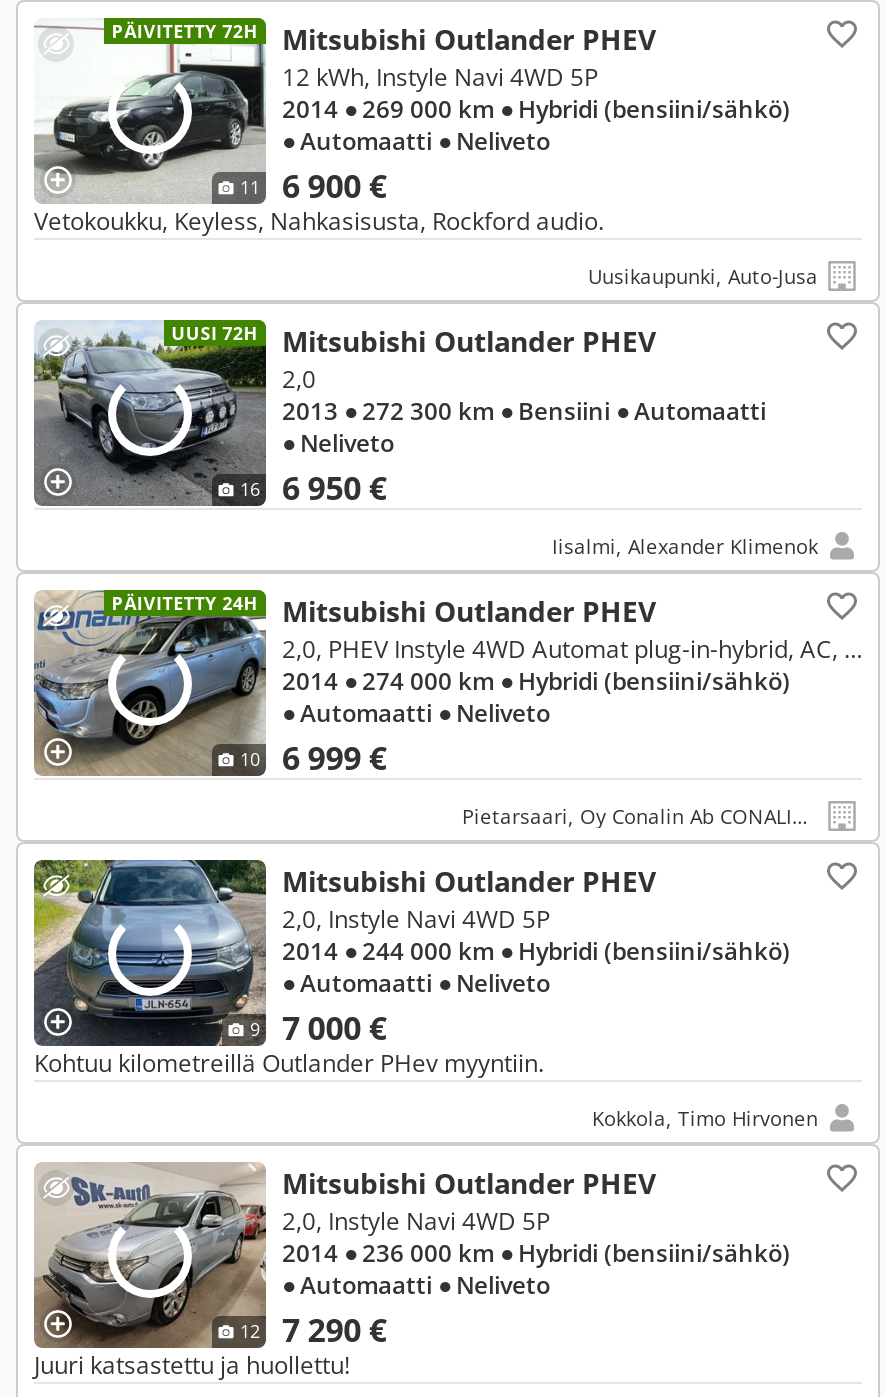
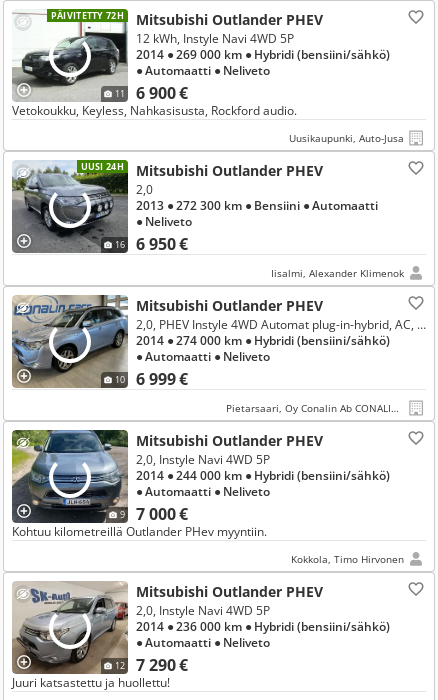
[171,320,656,360] UUSI 72H Mitsubishi Outlander PHEV -> [81,160,323,180] UUSI 24H Mitsubishi Outlander PHEV
[112,590,258,616] PÄIVITETTY 24H -> none

